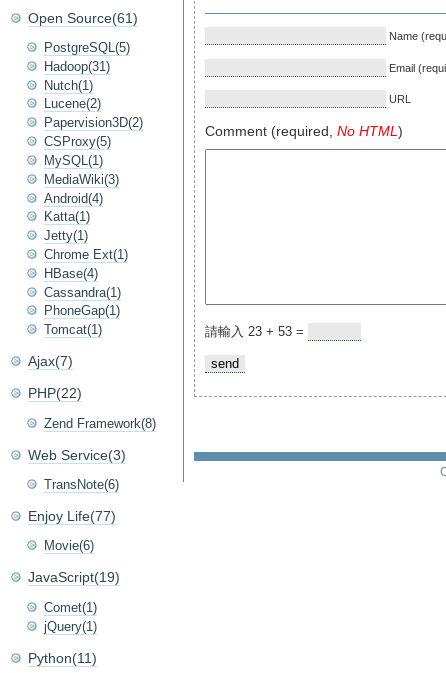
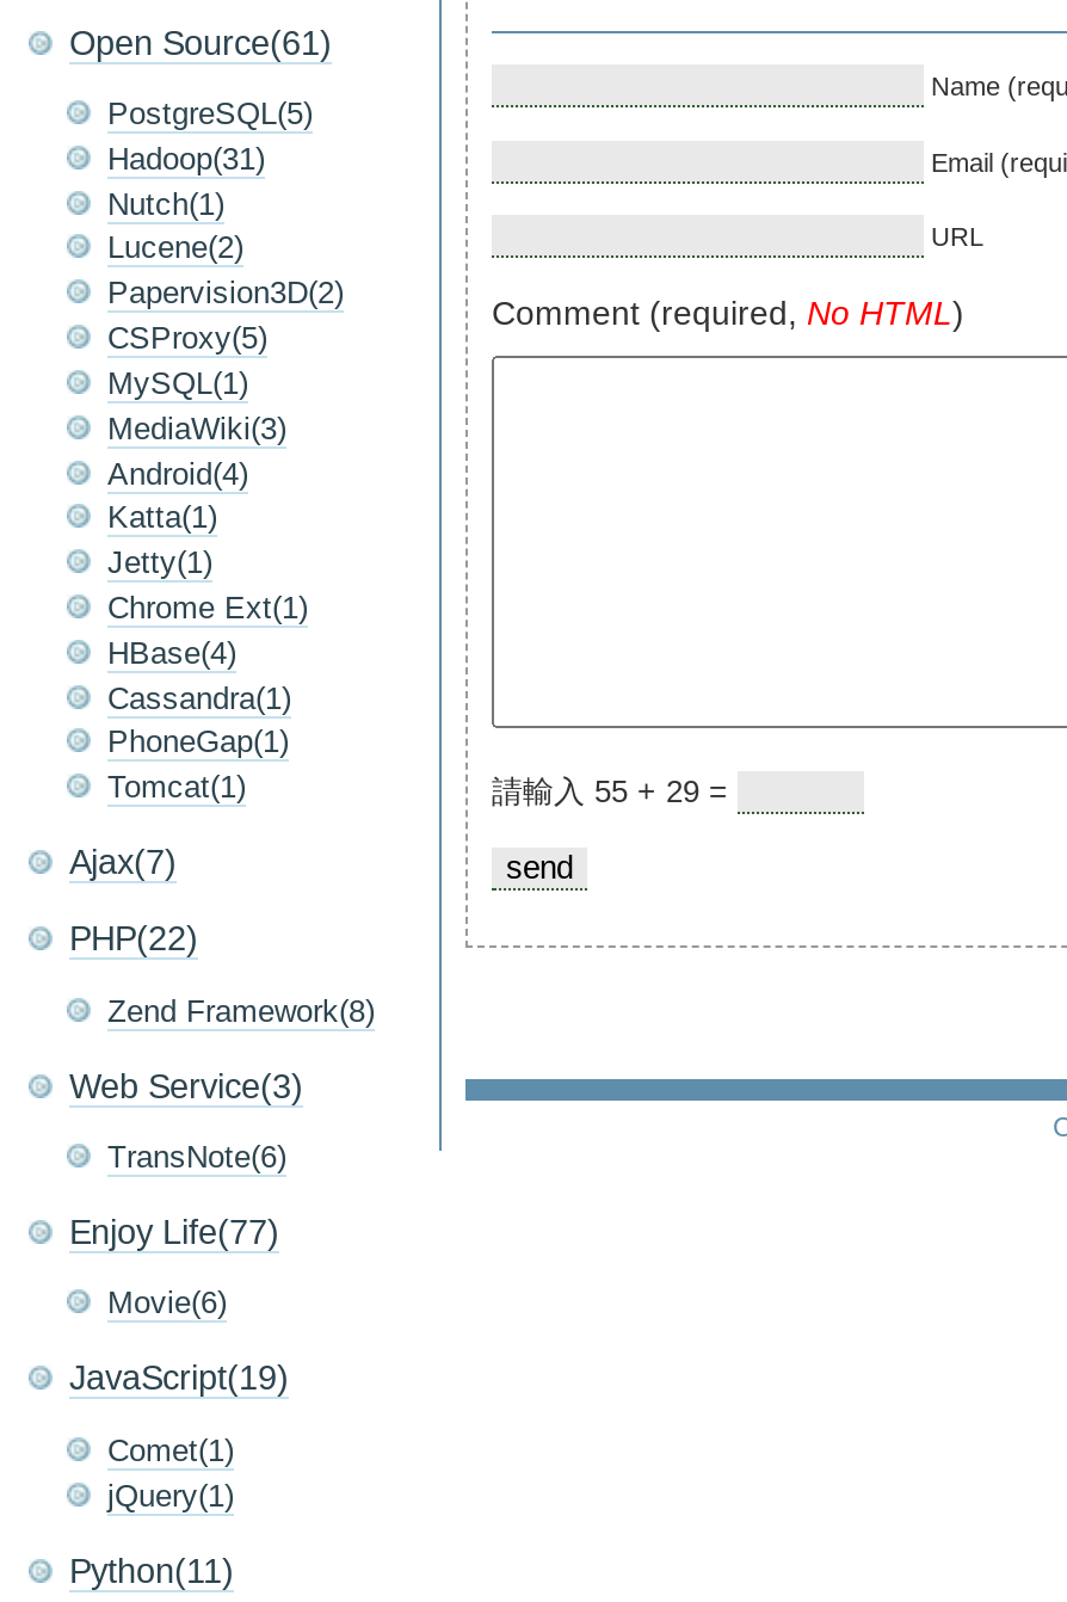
[205,324,308,339] 請輸入 23 + 53 = -> [492,774,738,810] 請輸入 55 + 29 =

